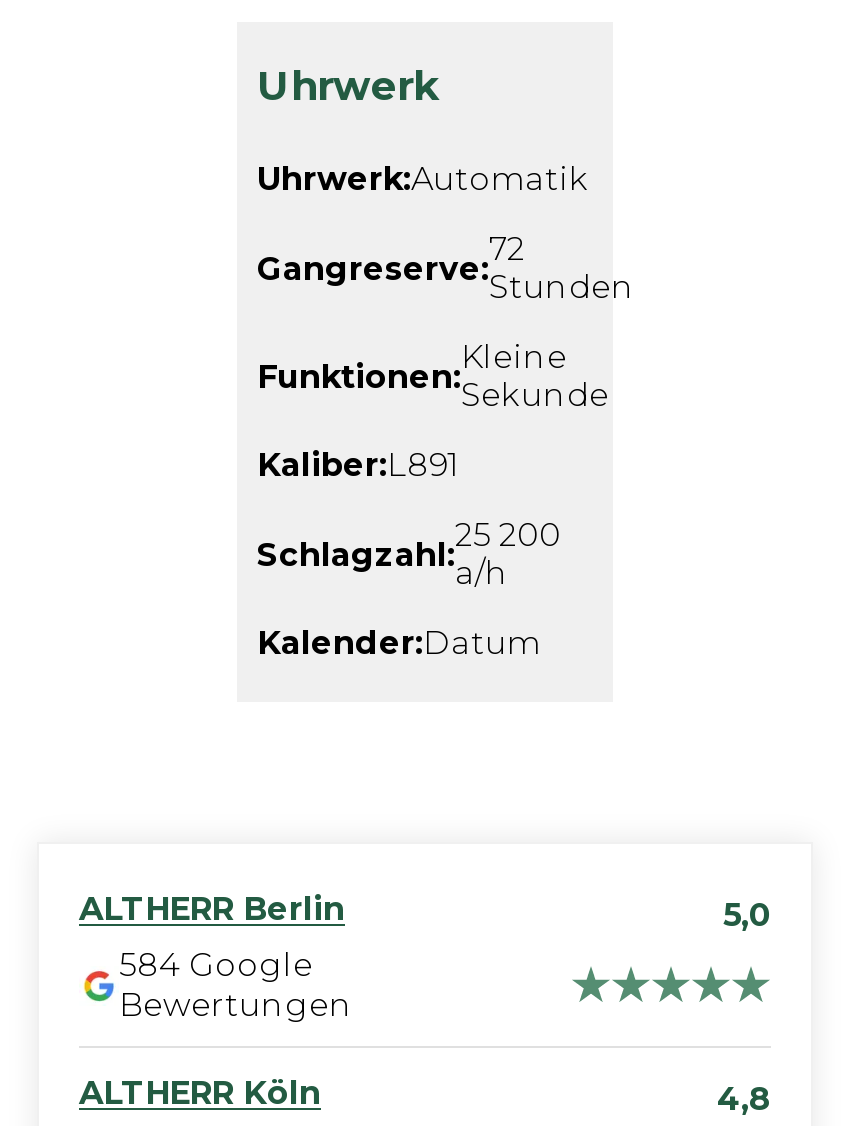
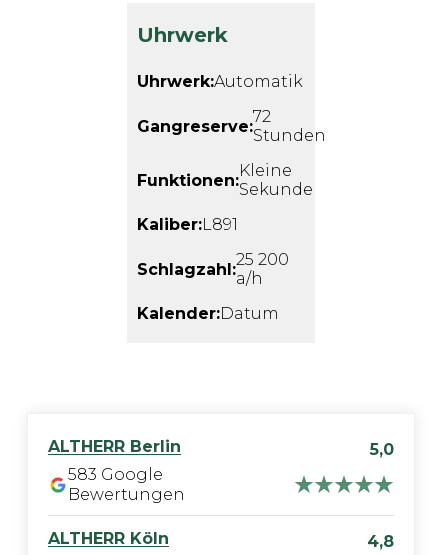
[119,946,313,984] 584 Google -> [68,465,163,484] 583 Google

